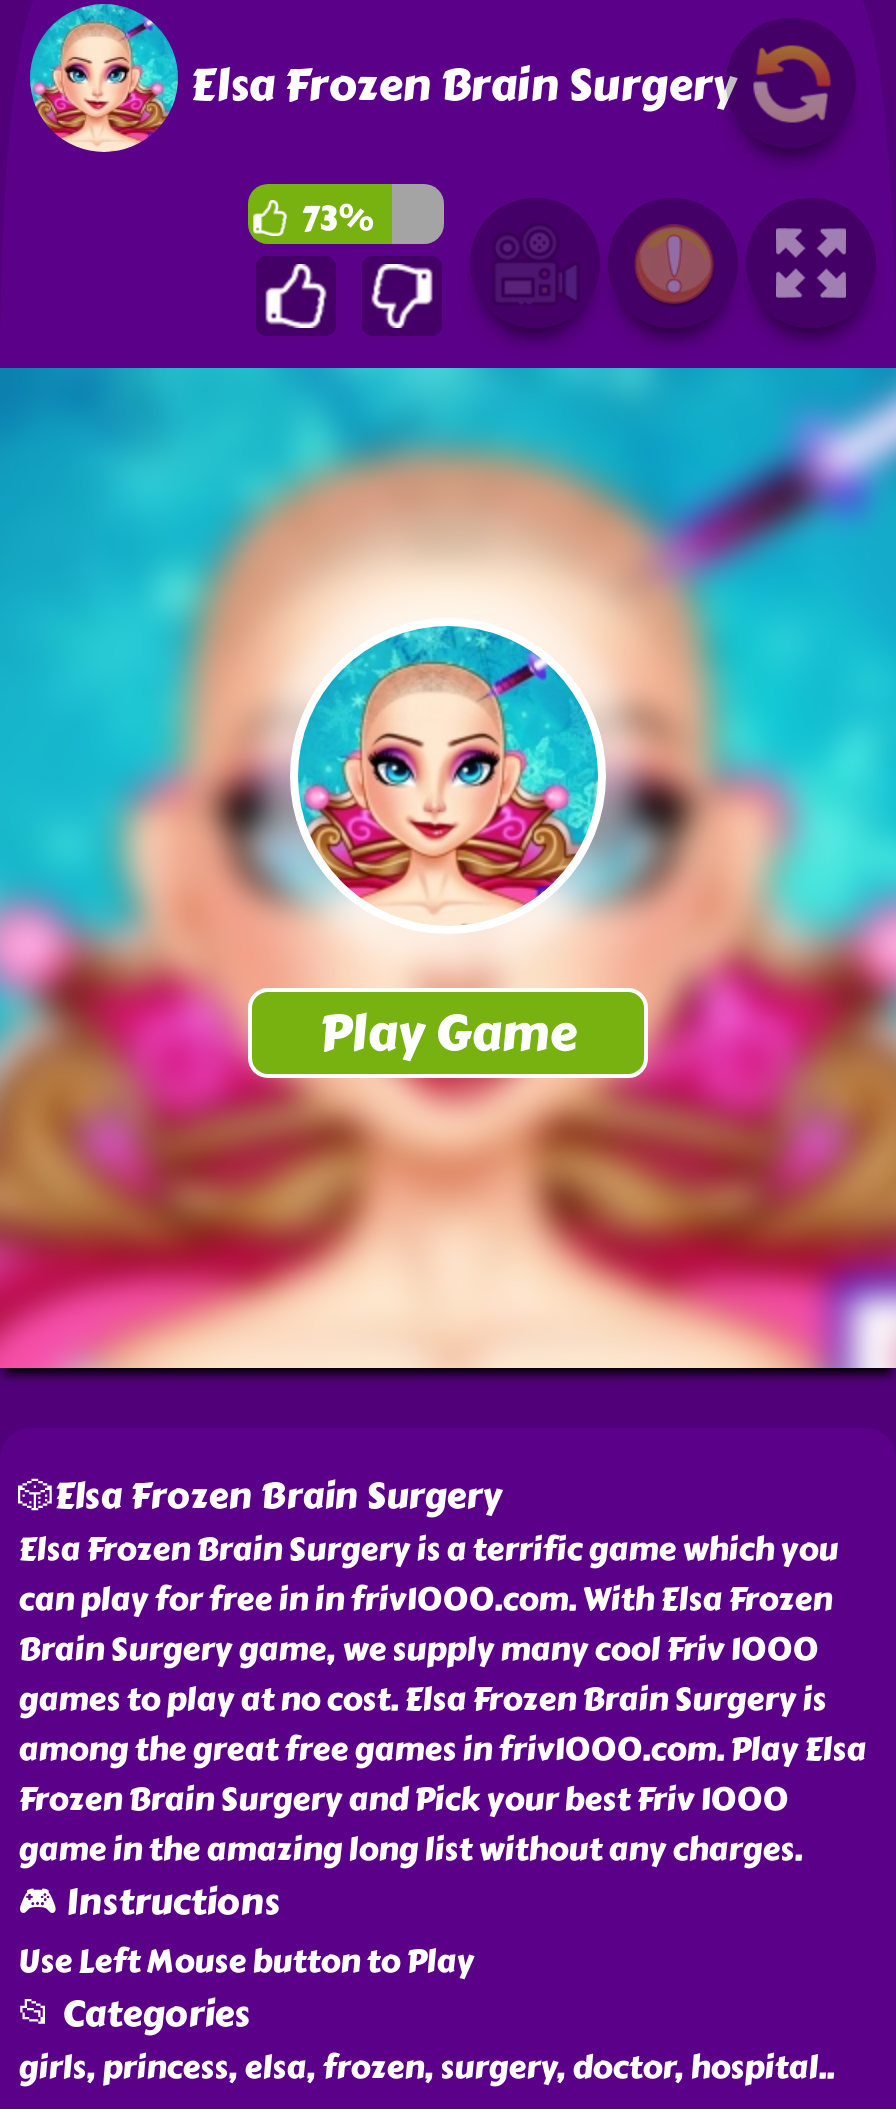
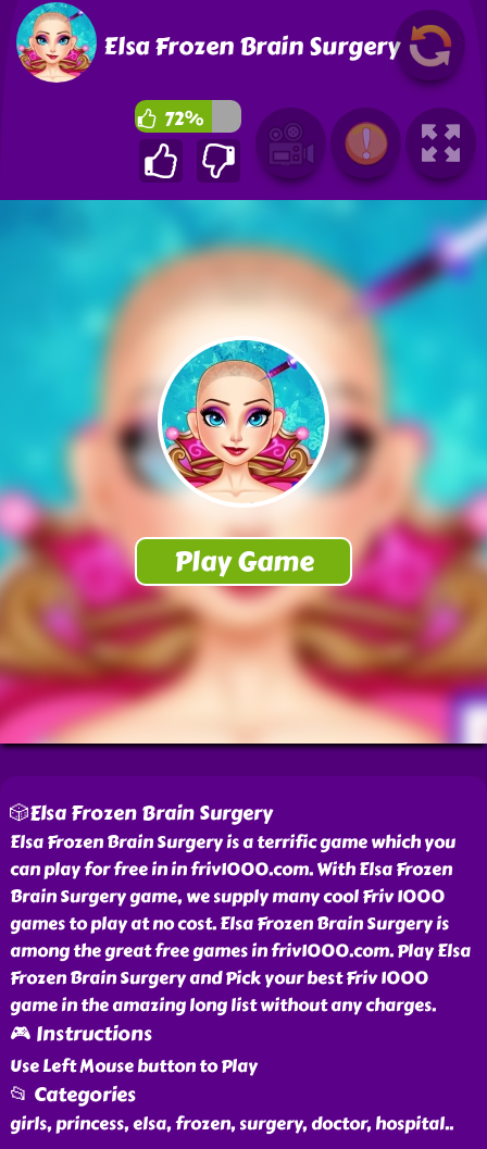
[301,192,373,244] 73% -> [164,104,203,133] 72%

